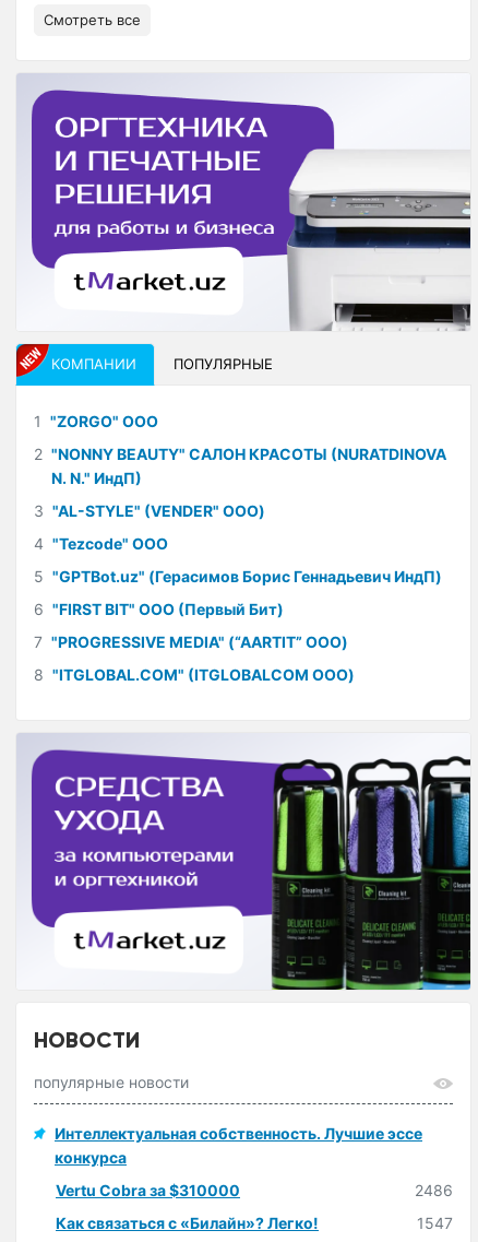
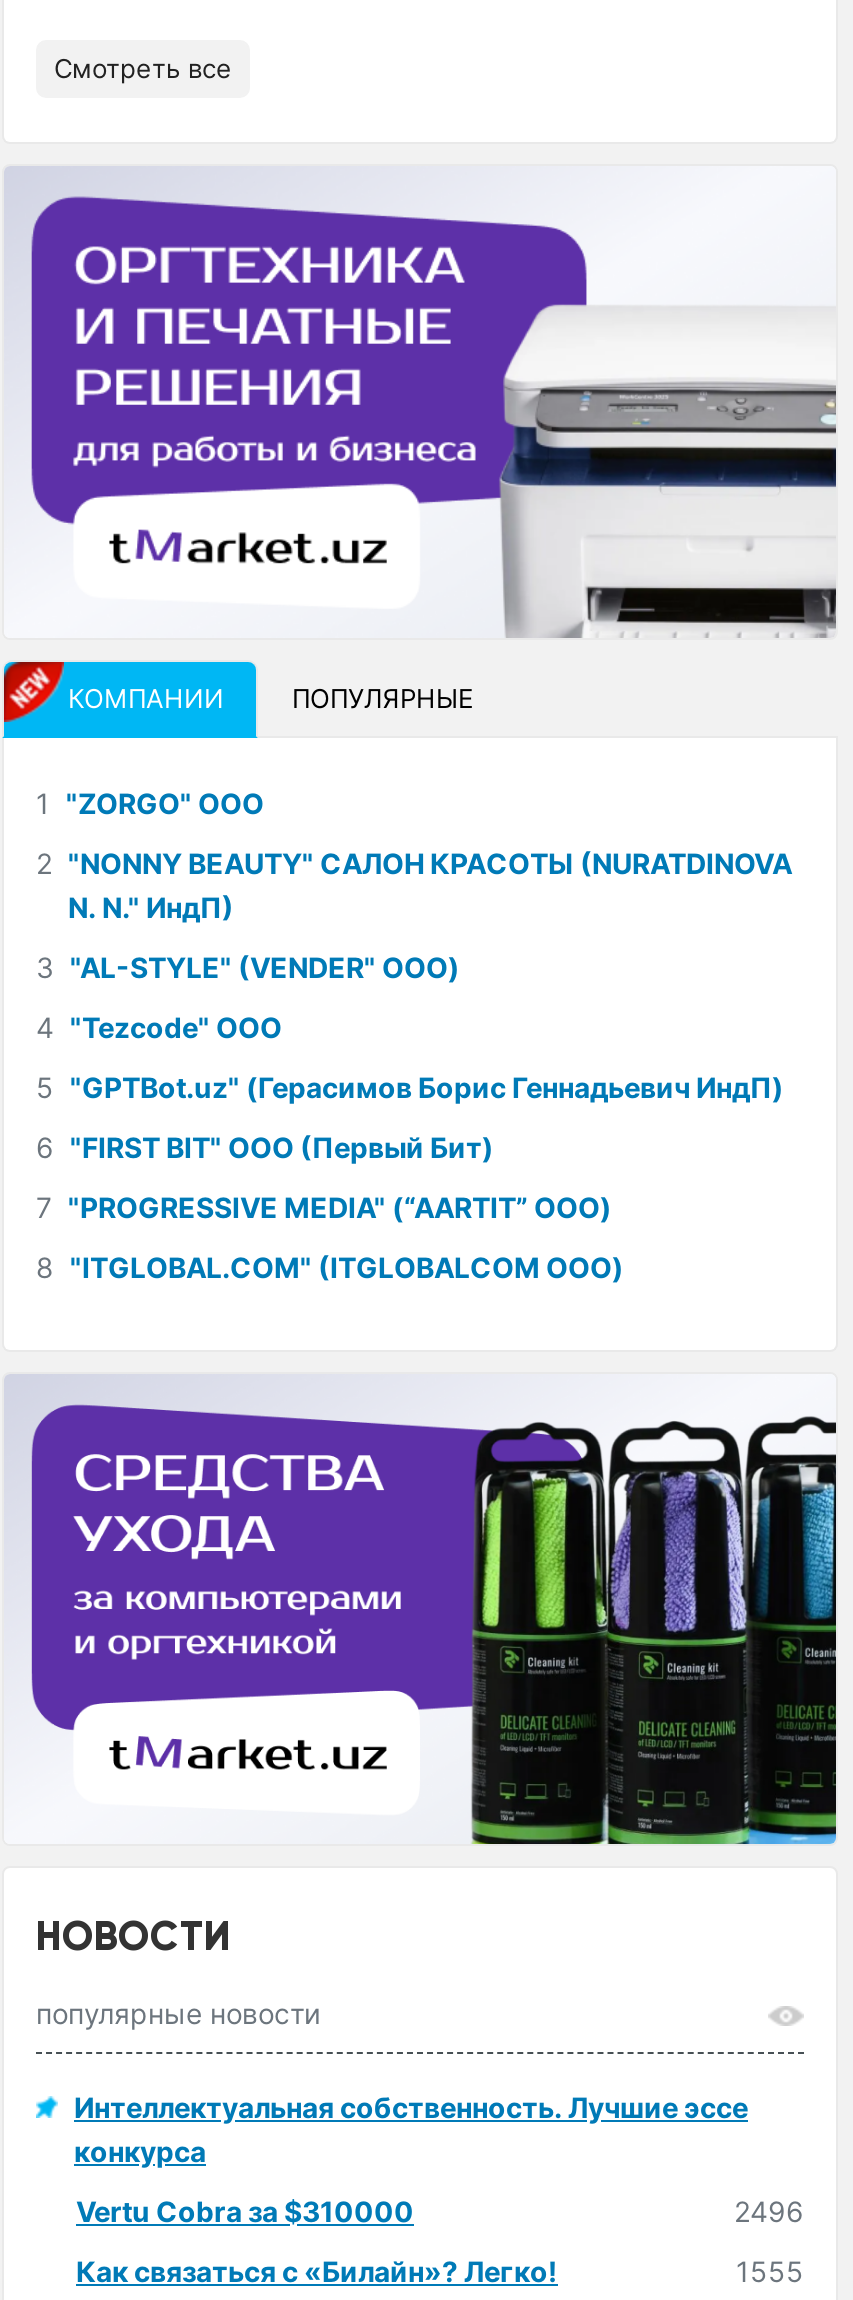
[415,1181,453,1200] 2486 -> [734,2194,804,2228] 2496
[417,1214,453,1232] 1547 -> [736,2254,804,2288] 1555

